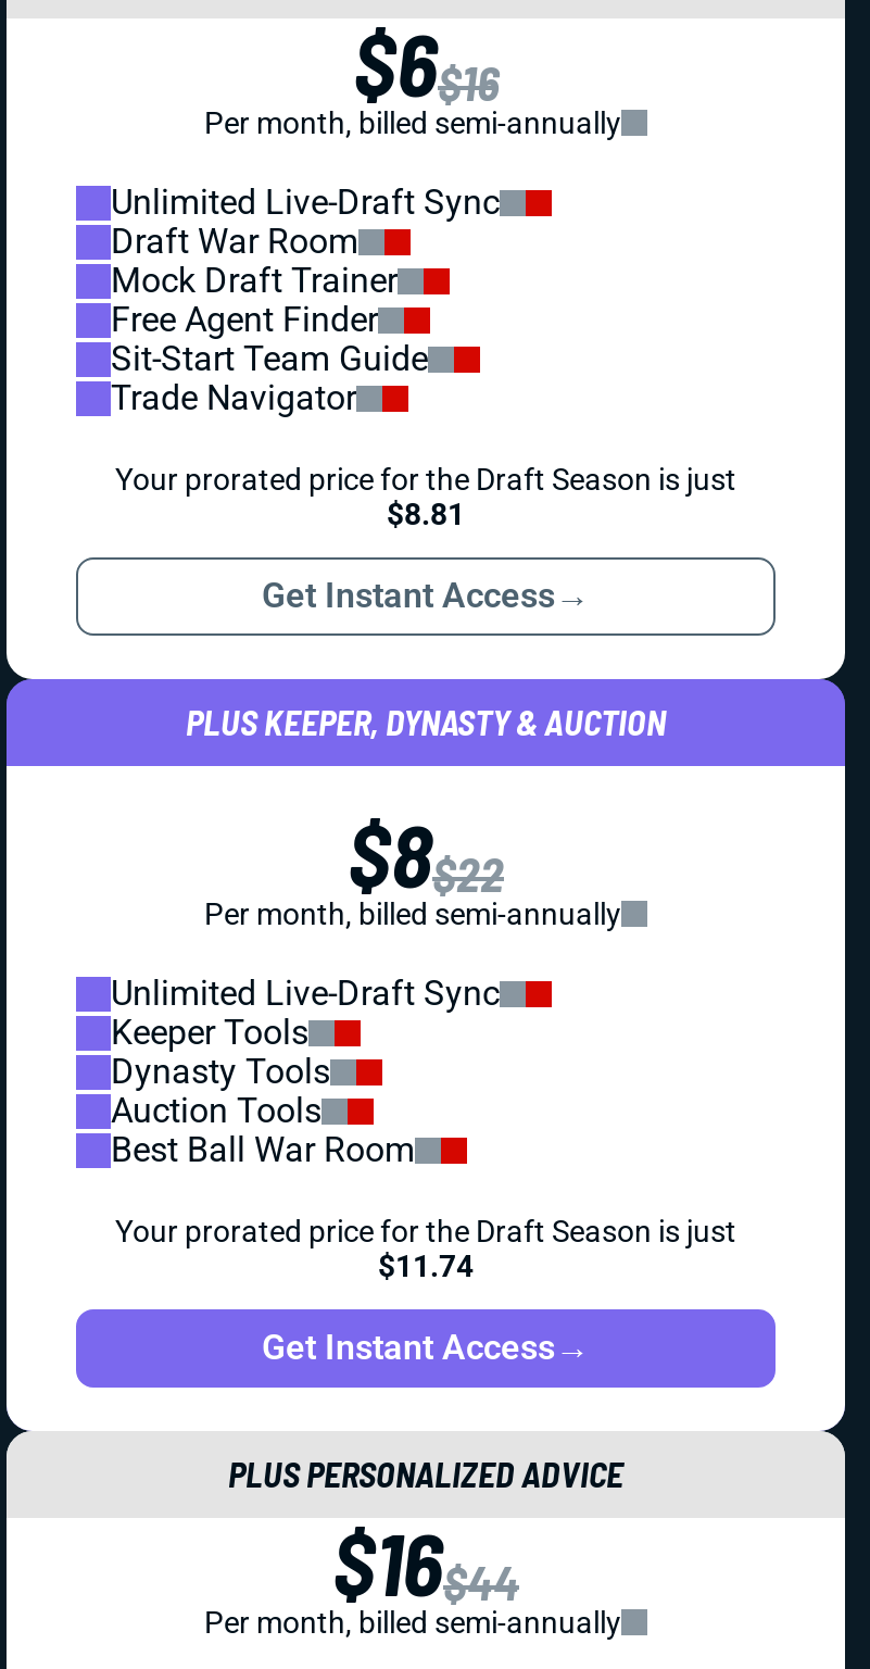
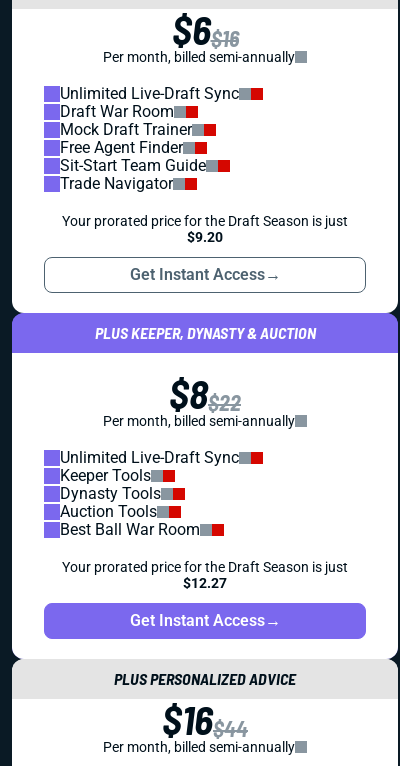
[387,497,465,531] $8.81 -> [187,229,223,245] $9.20
[378,1248,474,1283] $11.74 -> [183,575,227,591] $12.27

